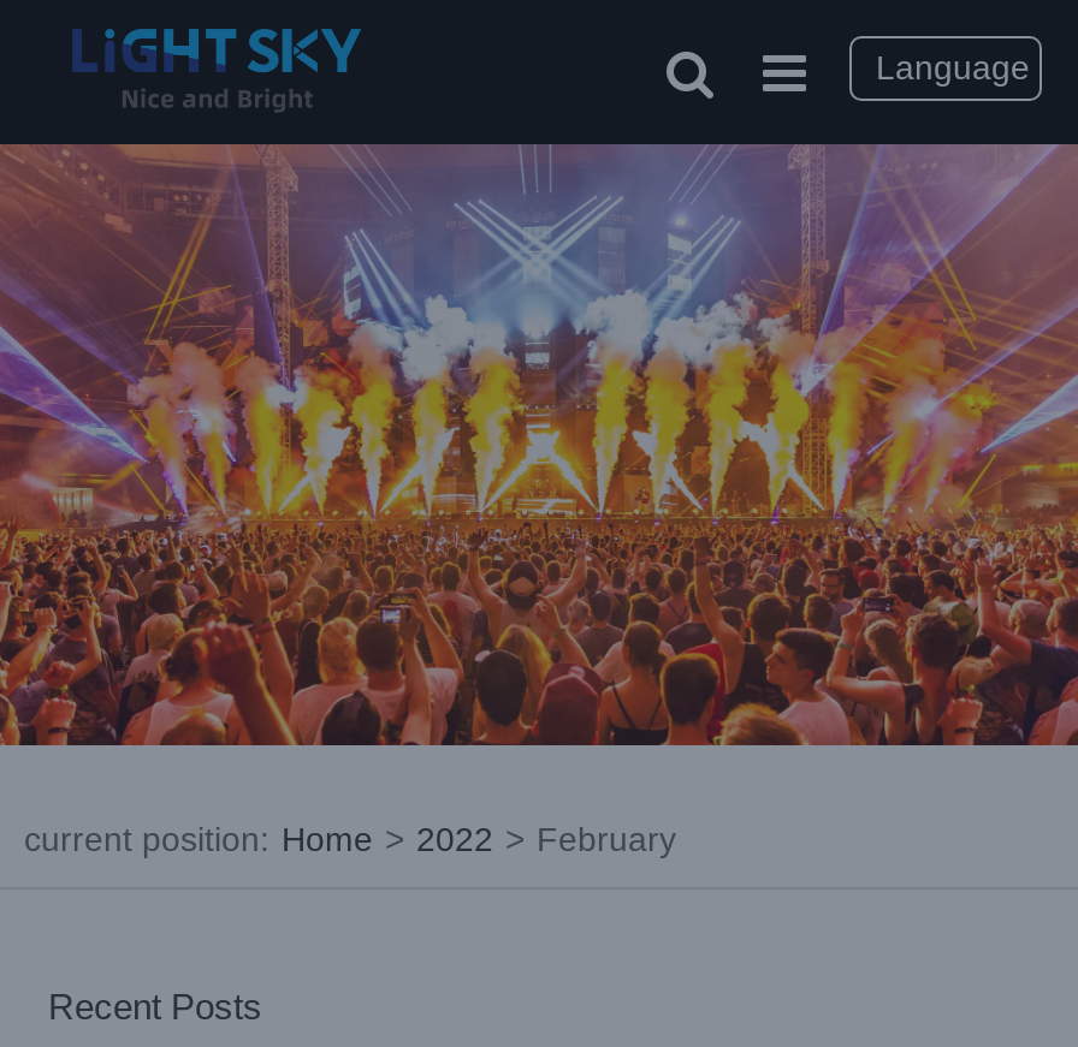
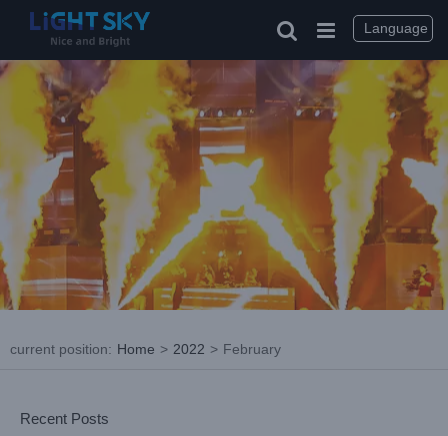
[7,142,1071,748] [image] -> [3,59,445,311] [image]

